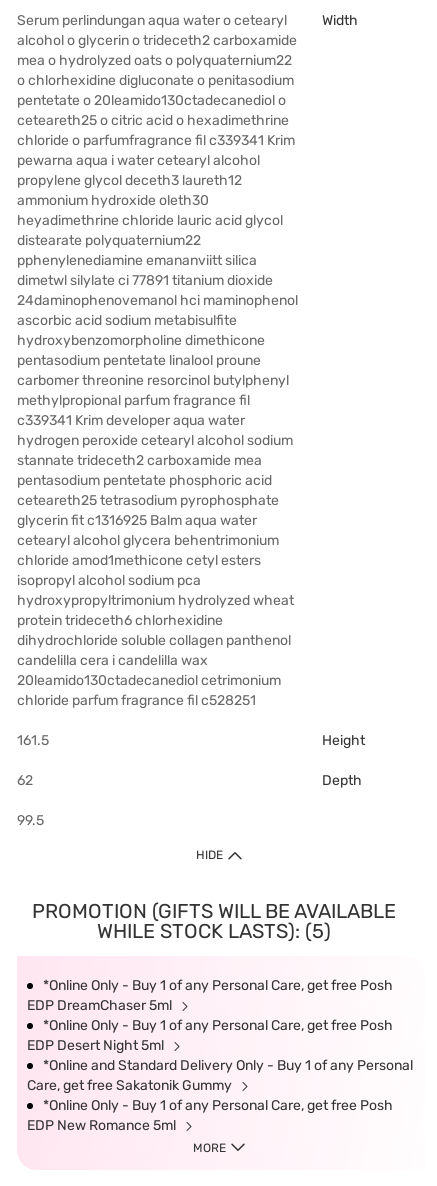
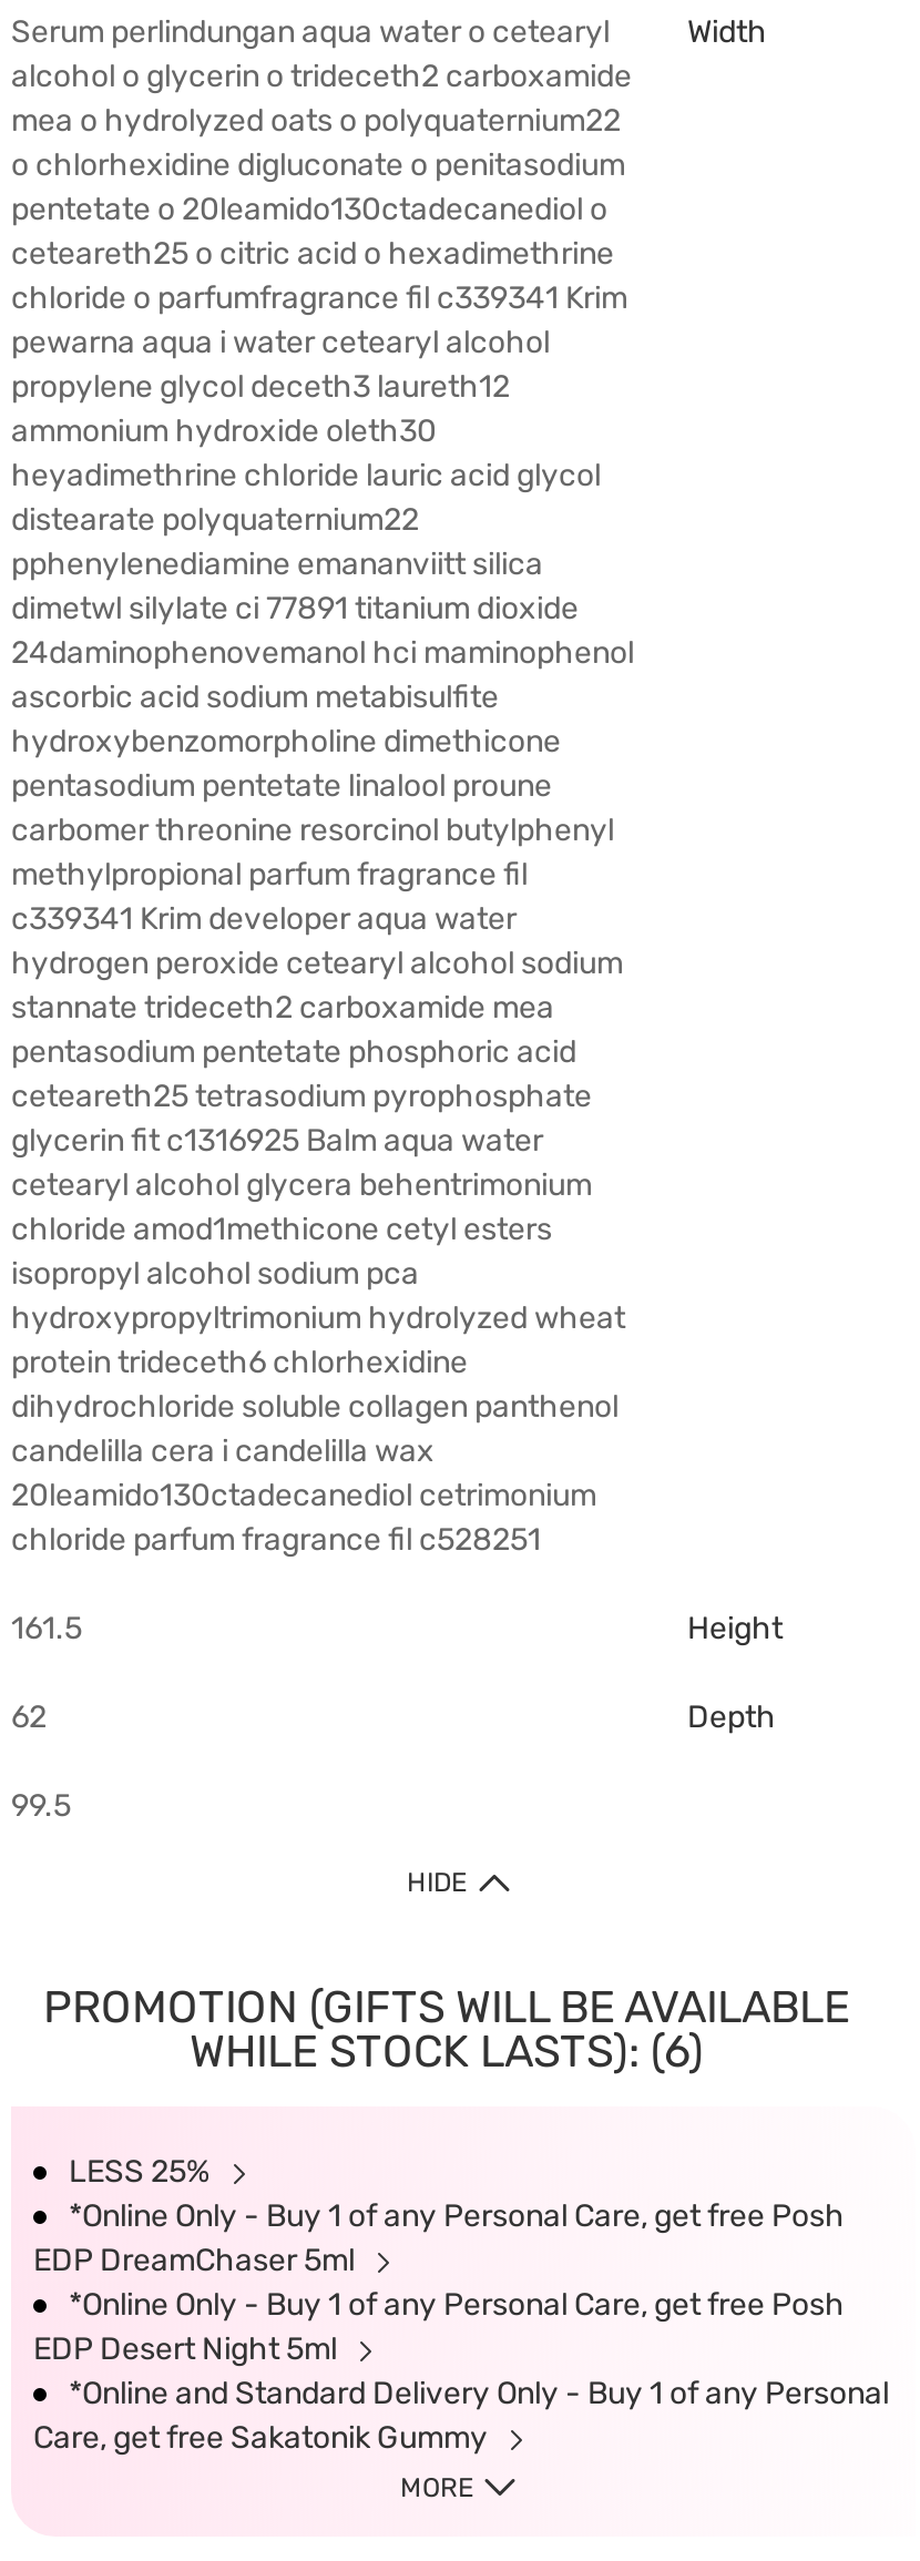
[96,919,330,943] WHILE STOCK LASTS): (5) -> [69,2024,704,2191] WHILE STOCK LASTS): (6) | LESS 25%
moved [27,977,413,1094] -> [33,2197,889,2457]: *Online Only - Buy 1 of any Personal Care, get free Posh | EDP DreamChaser 5ml | *Online Only - Buy 1 of any Personal Care, get free Posh | EDP Desert Night 5ml | *Online and Standard Delivery Only - Buy 1 of any Personal | Care, get free Sakatonik Gummy
[27,1097,393,1134] *Online Only - Buy 1 of any Personal Care, get free Posh | EDP New Romance 5ml -> none

